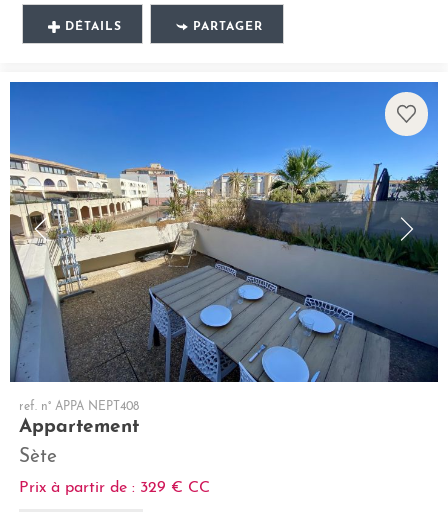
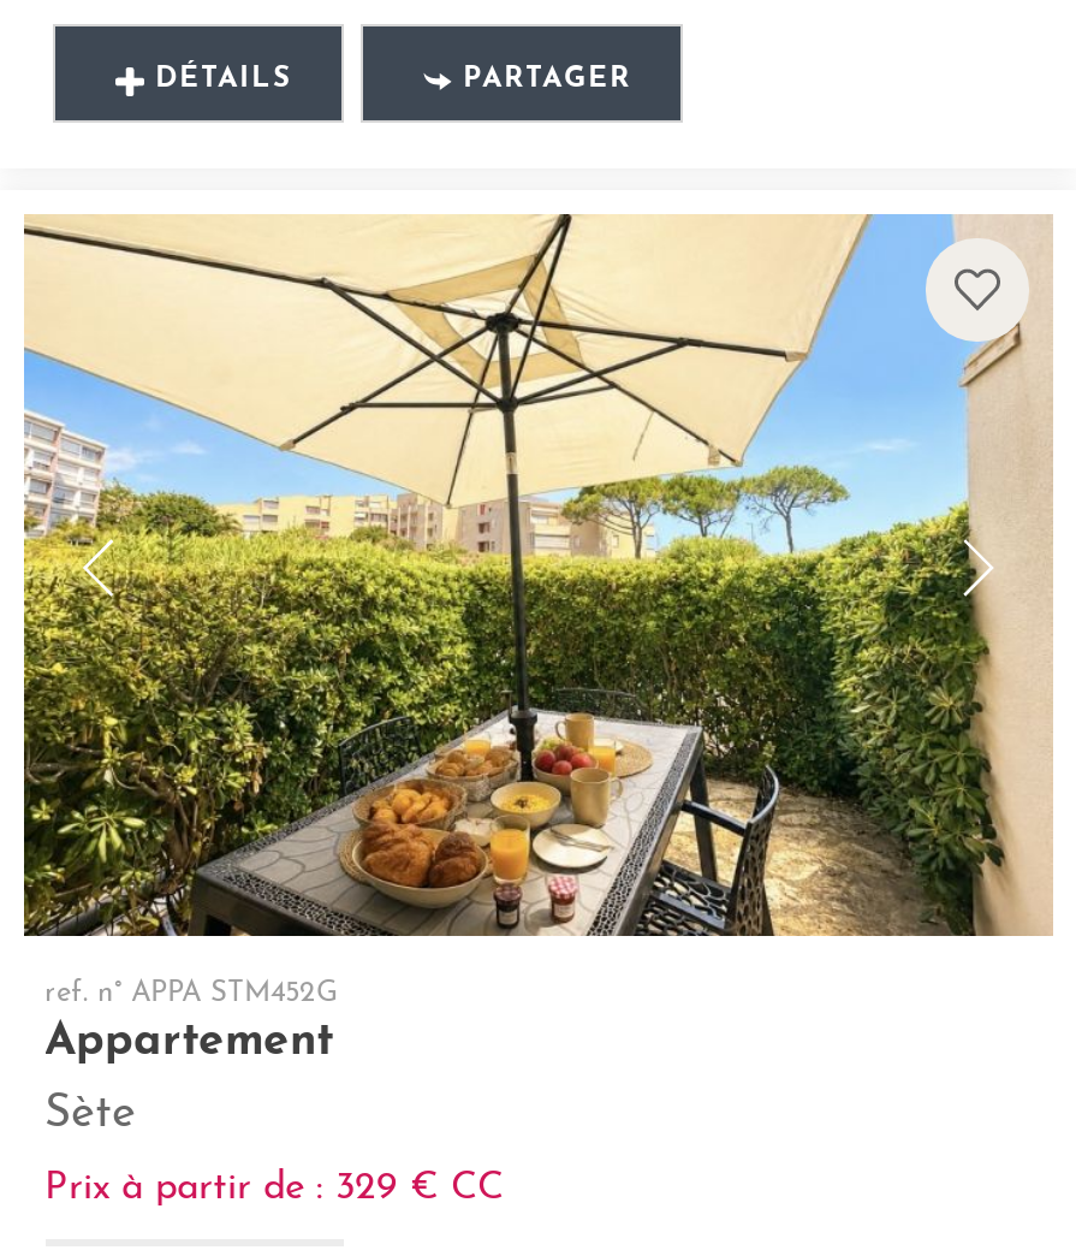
[9,81,439,413] [image] | ref. n° APPA NEPT408 -> [22,211,1053,1009] [image] | ref. n° APPA STM452G

